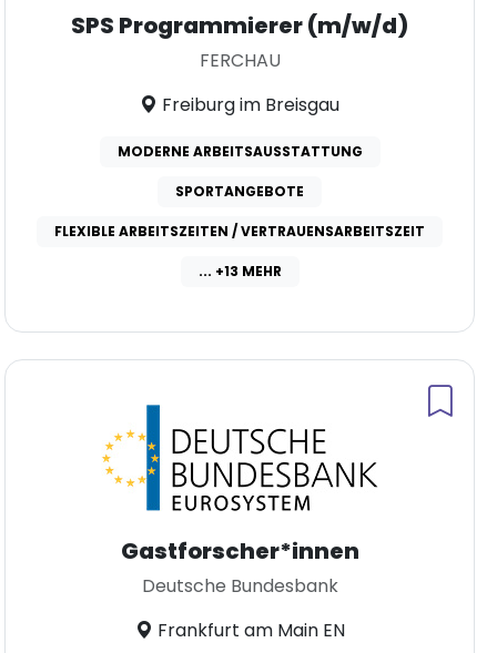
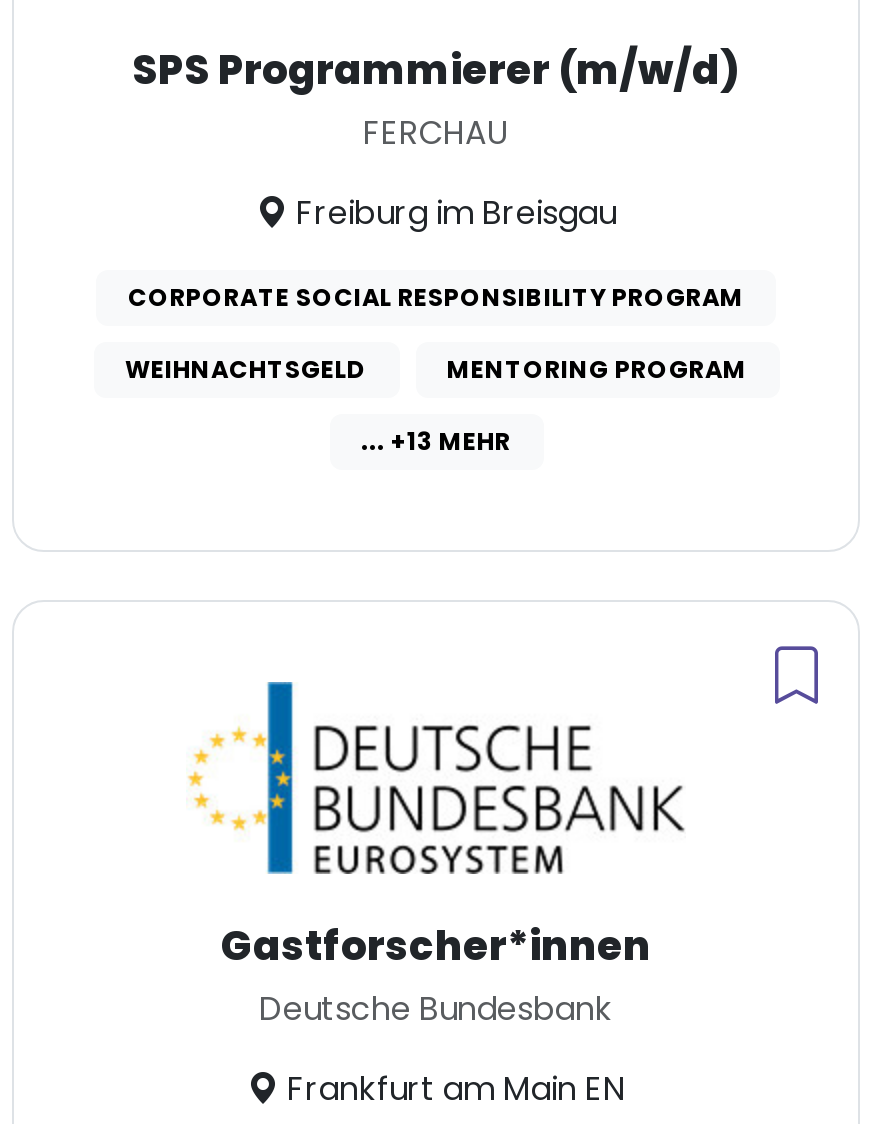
[54,142,425,241] MODERNE ARBEITSAUSSTATTUNG | SPORTANGEBOTE | FLEXIBLE ARBEITSZEITEN / VERTRAUENSARBEITSZEIT -> [125,280,747,386] CORPORATE SOCIAL RESPONSIBILITY PROGRAM | WEIHNACHTSGELD | MENTORING PROGRAM

